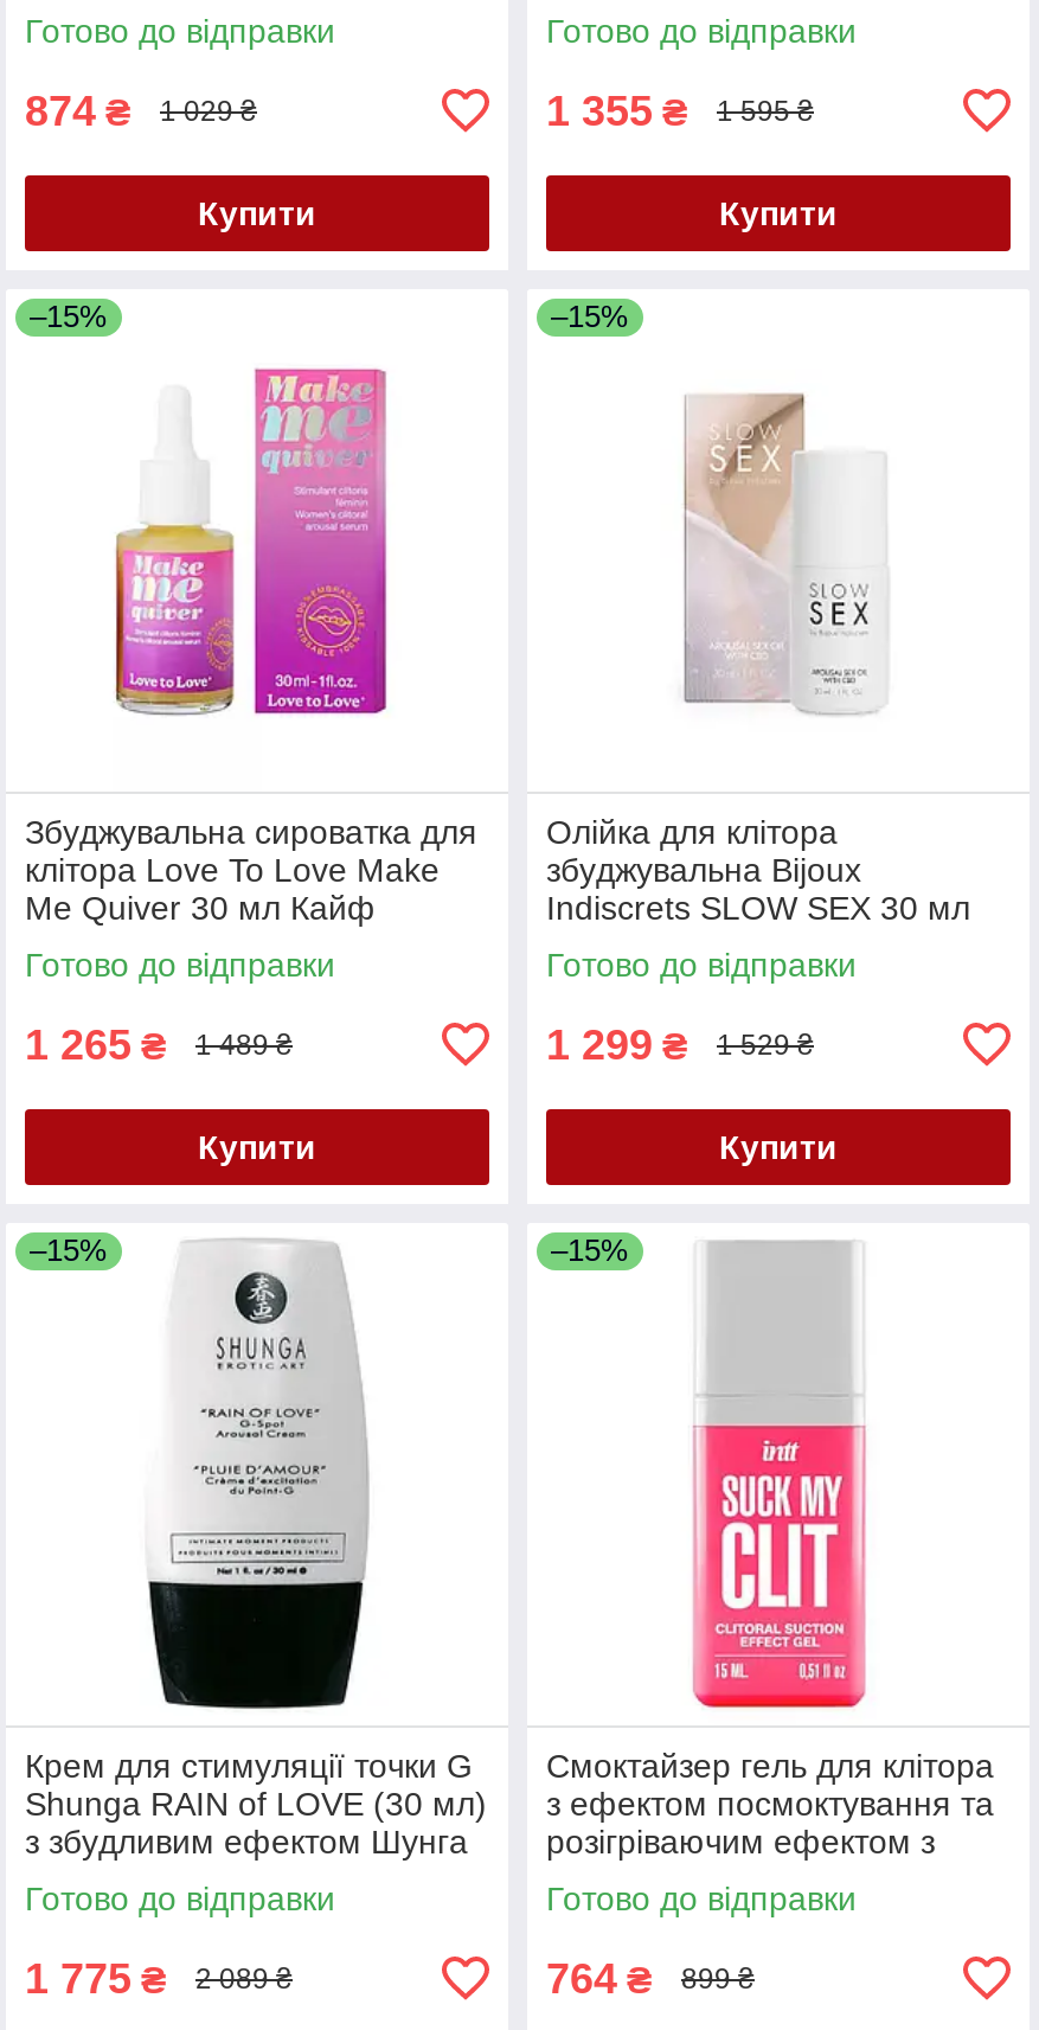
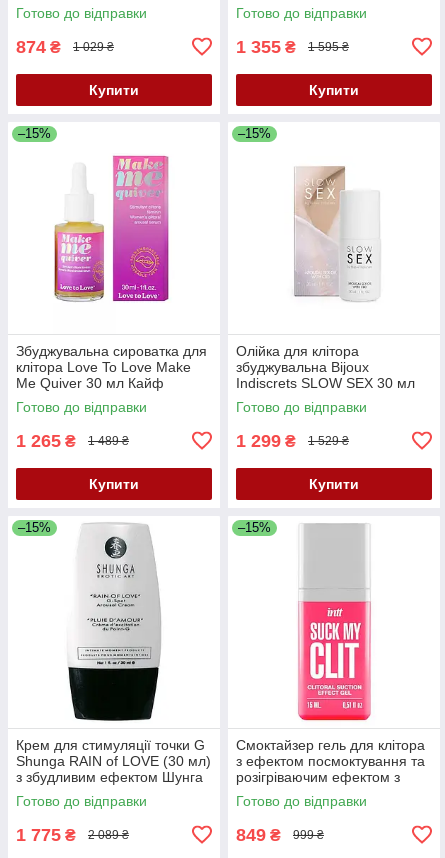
[546,1955,653,2002] 764 ₴ -> [236,825,281,845] 849 ₴
[681,1963,755,1996] 899 ₴ -> [293,828,324,842] 999 ₴

